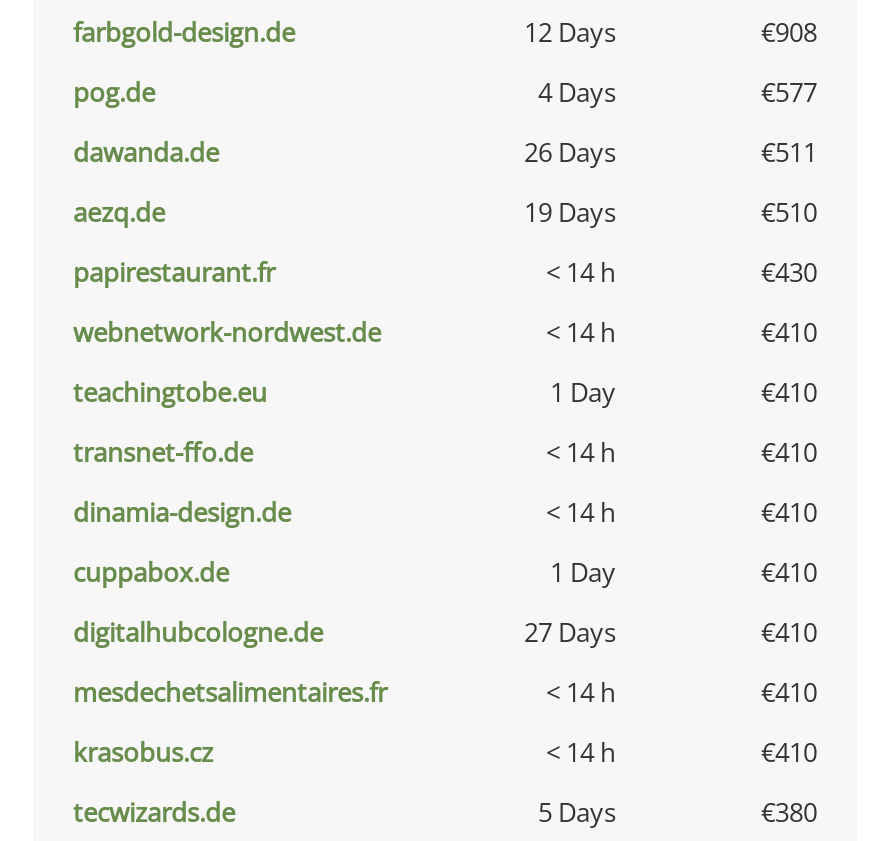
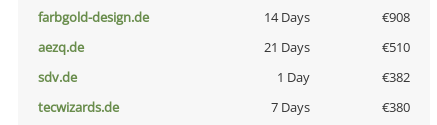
[524,14,616,50] 12 Days -> [263,8,309,26] 14 Days
[73,74,817,170] pog.de | 4 Days | €577 | dawanda.de | 26 Days | €511 -> none
[524,194,616,230] 19 Days -> [263,38,309,56] 21 Days
[73,254,817,410] papirestaurant.fr | < 14 h | €430 | webnetwork-nordwest.de | < 14 h | €410 | teachingtobe.eu -> [38,68,77,86] sdv.de
[73,374,817,770] €410 | transnet-ffo.de | < 14 h | €410 | dinamia-design.de | < 14 h | €410 | cuppabox.de | 1 Day | €410 | digitalhubcologne.de | 27 Days | €410 | mesdechetsalimentaires.fr | < 14 h | €410 | krasobus.cz | < 14 h | €410 -> [382,68,410,86] €382
[538,794,616,830] 5 Days -> [270,98,309,116] 7 Days

